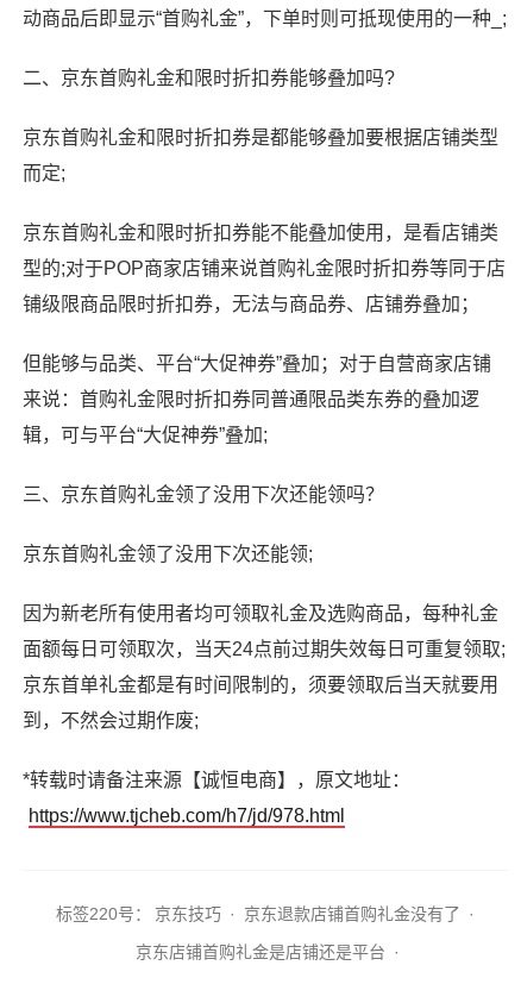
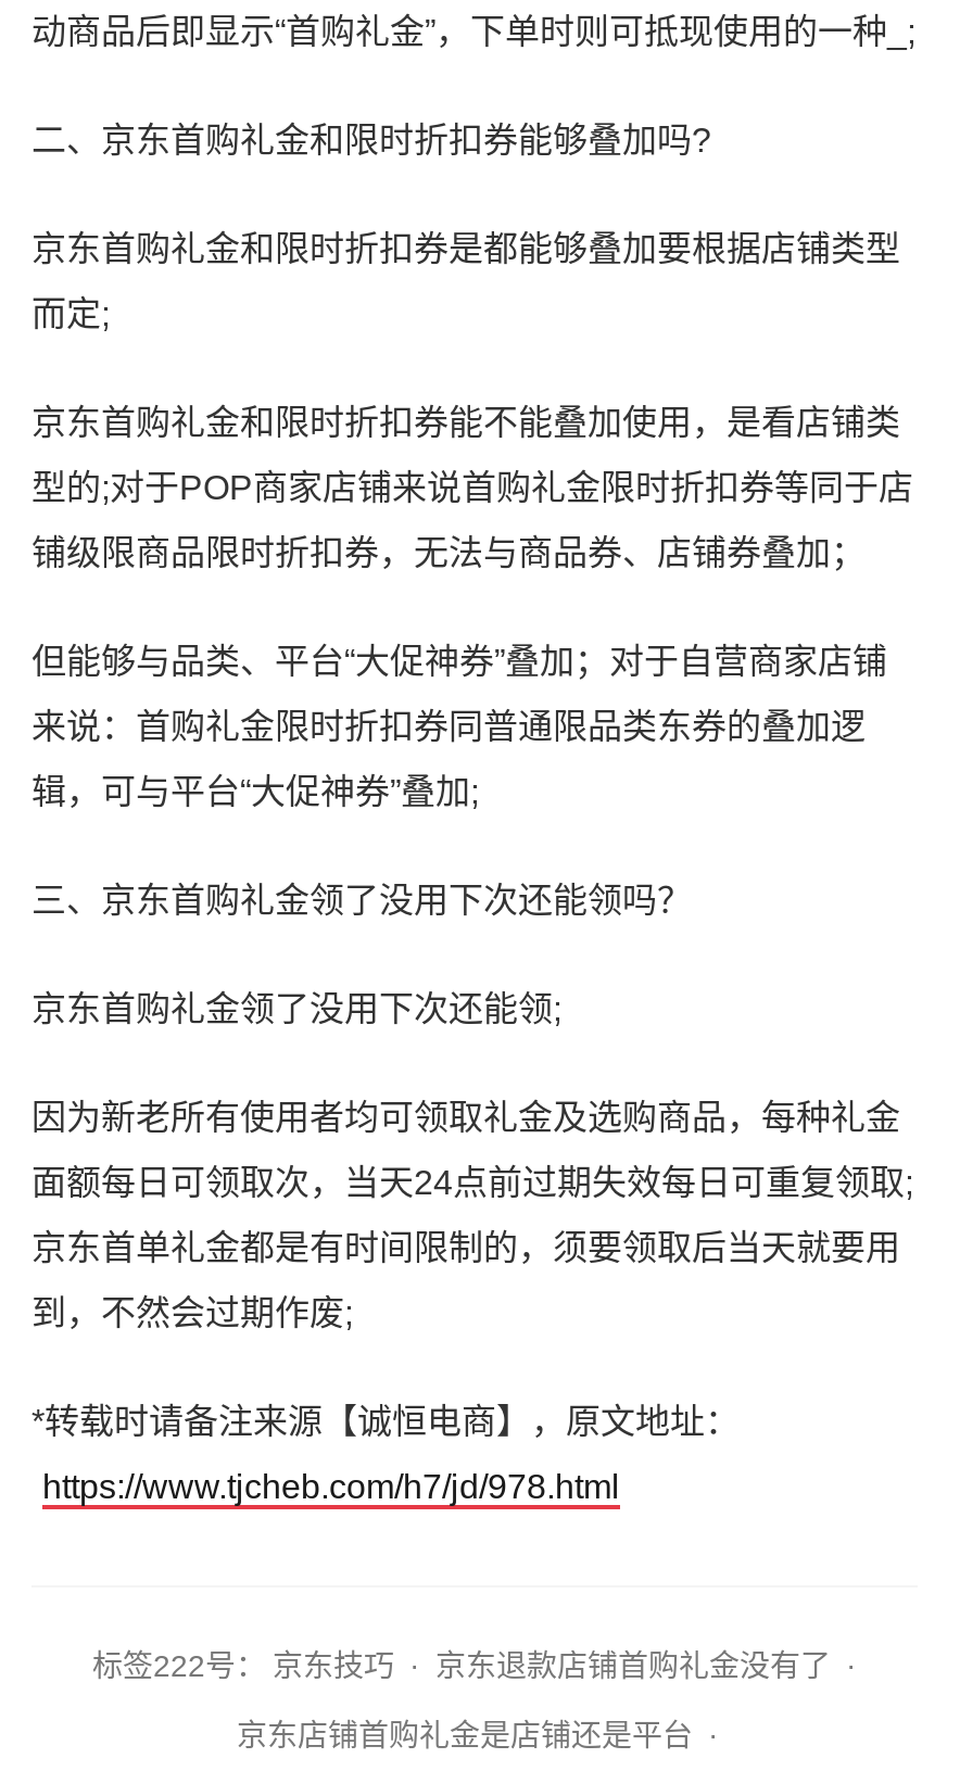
[56,904,475,923] 标签220号： 京东技巧 · 京东退款店铺首购礼金没有了 · -> [92,1648,857,1683] 标签222号： 京东技巧 · 京东退款店铺首购礼金没有了 ·

